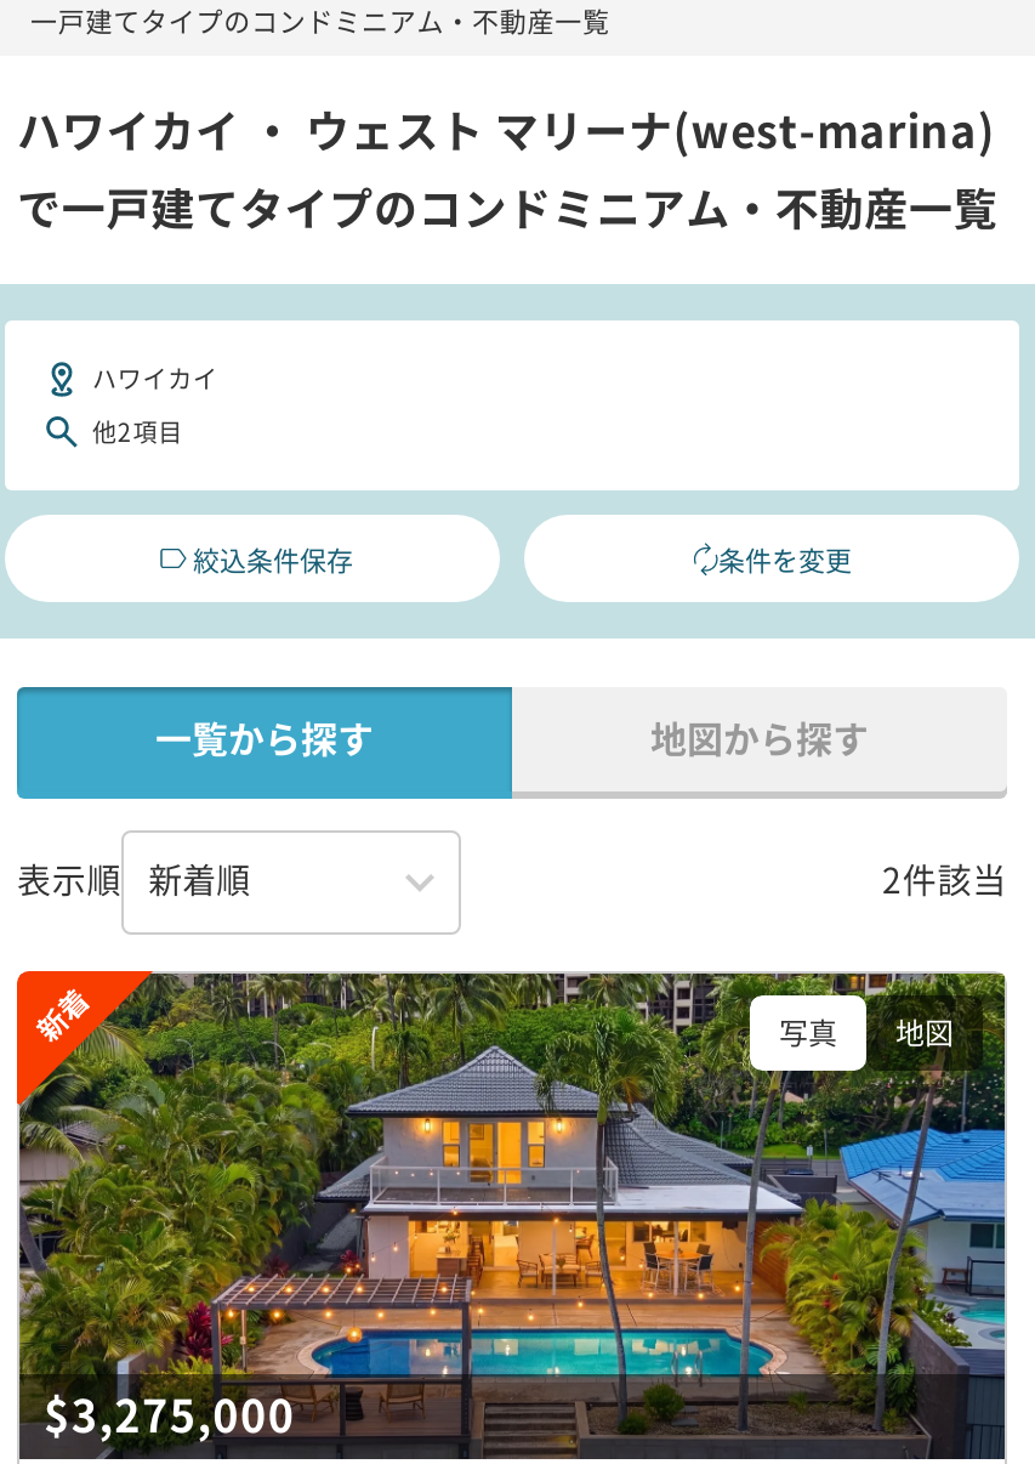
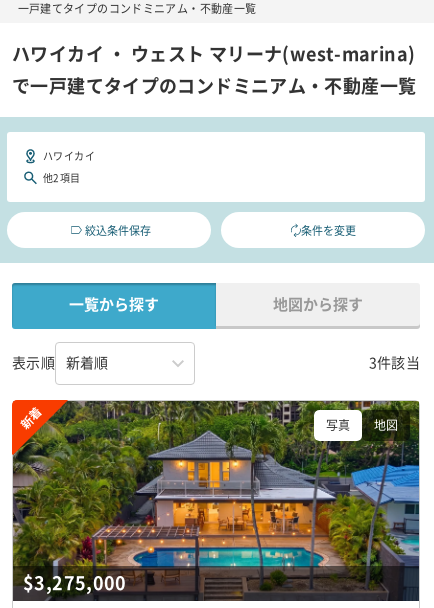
[882,864,1007,898] 2件該当 -> [368,356,420,370] 3件該当

